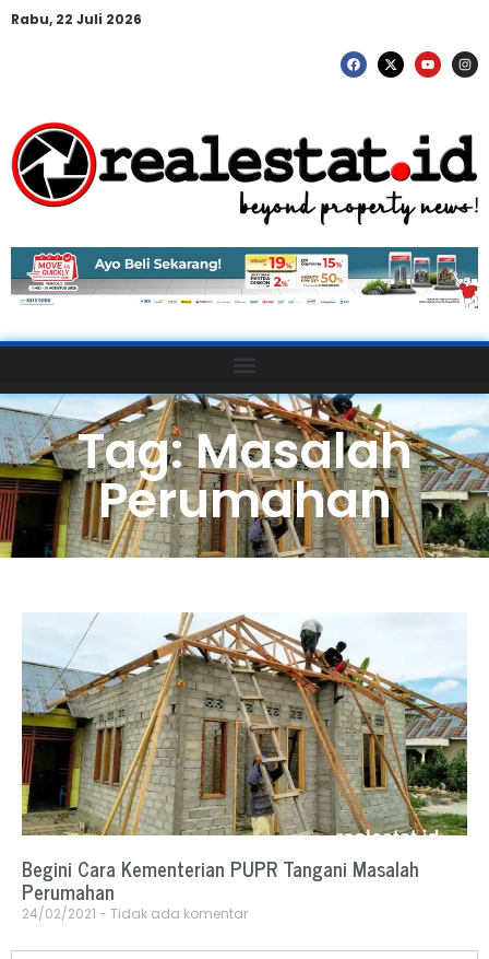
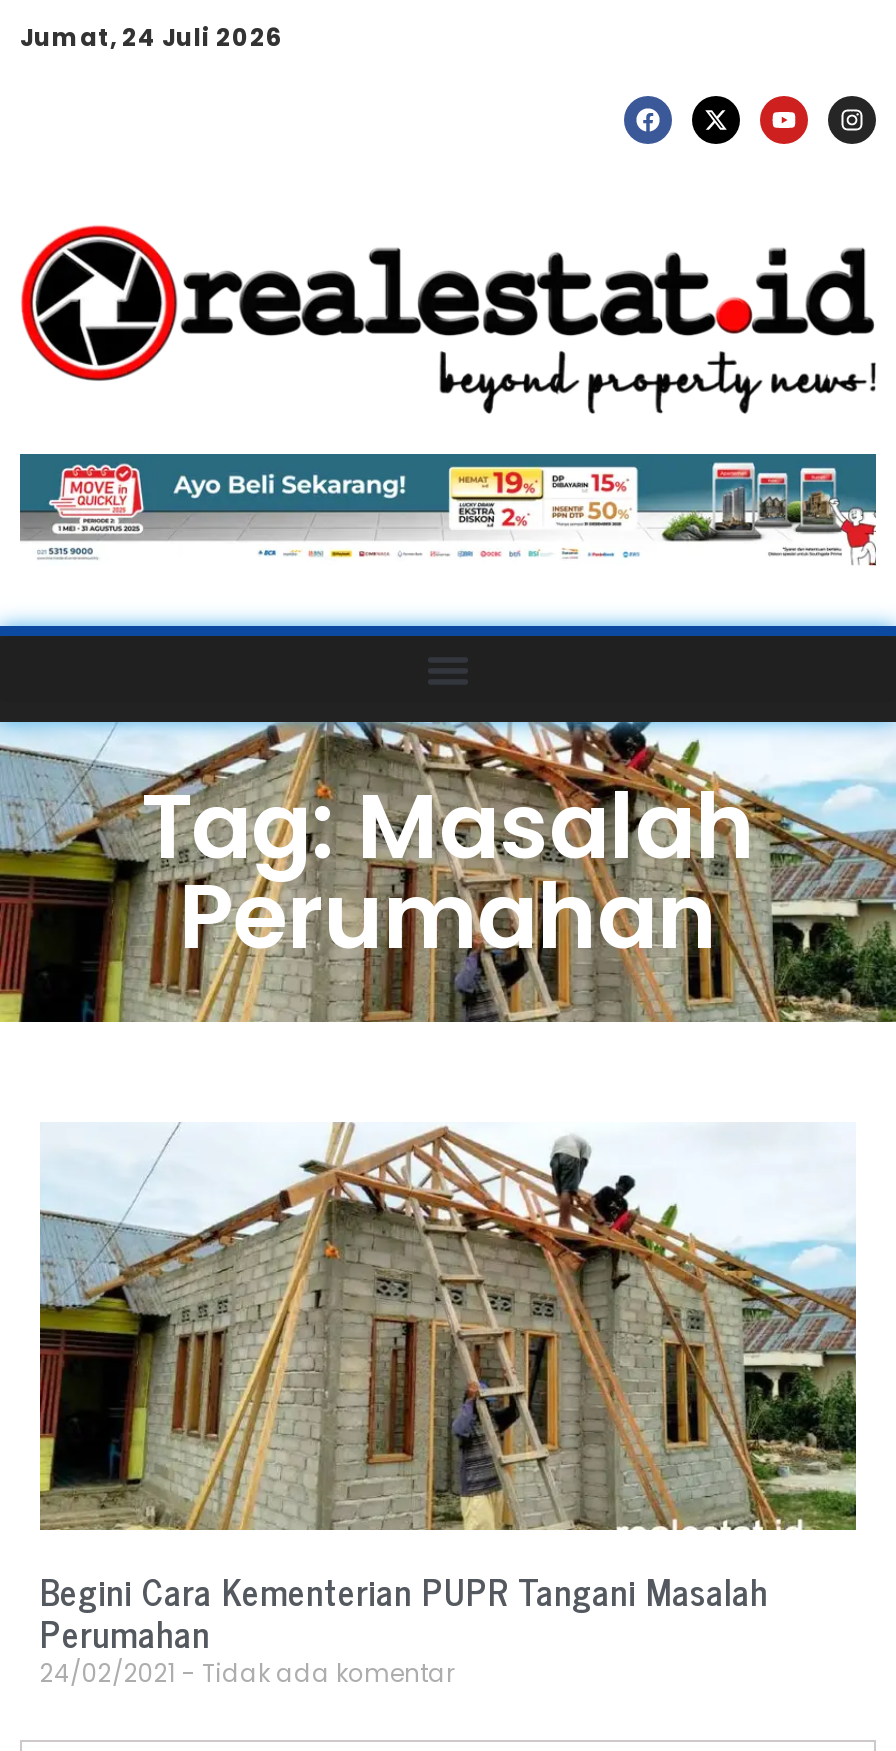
[11,10,142,28] Rabu, 22 Juli 2026 -> [20,20,282,54] Jumat, 24 Juli 2026

